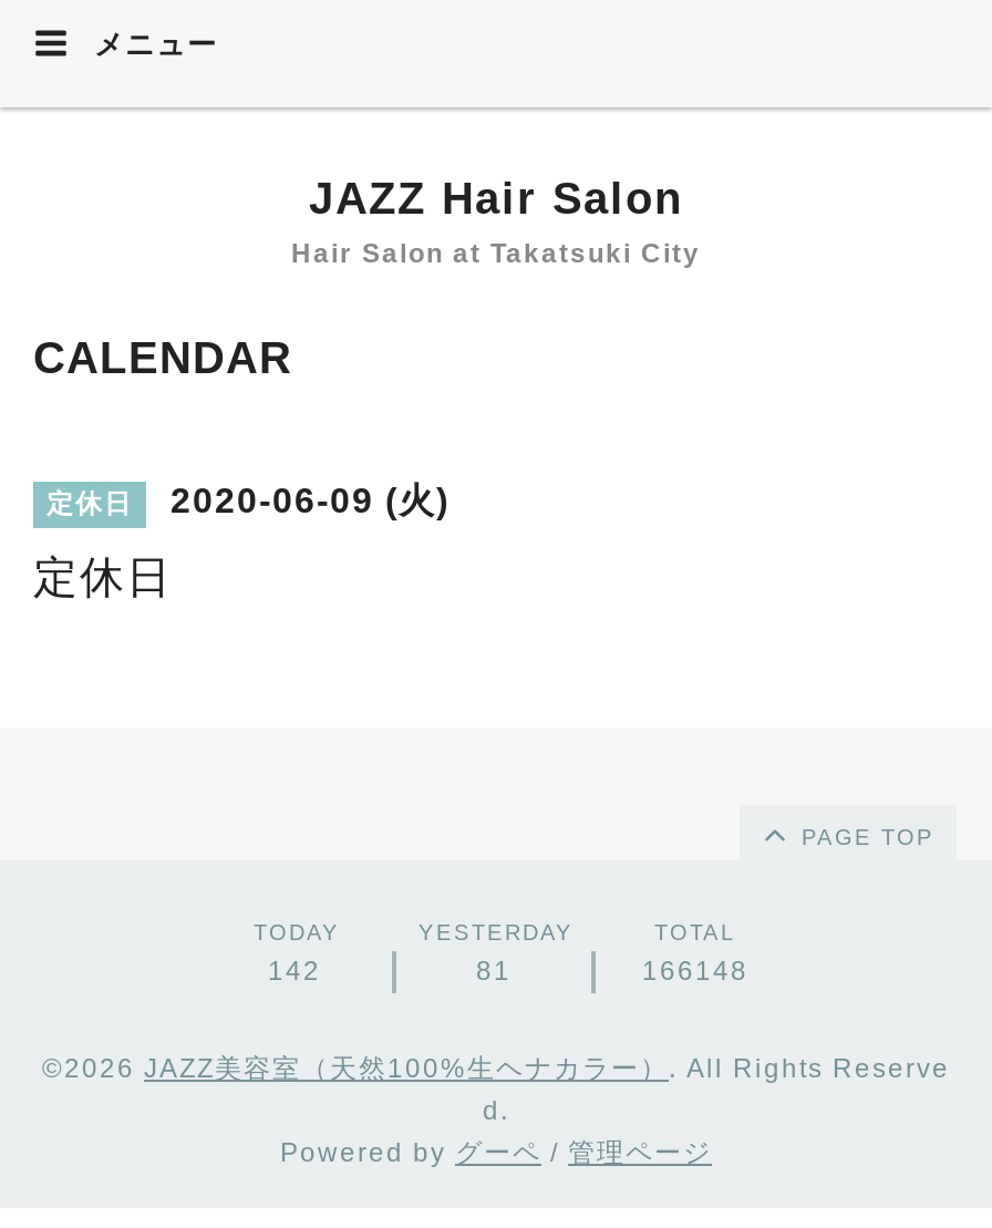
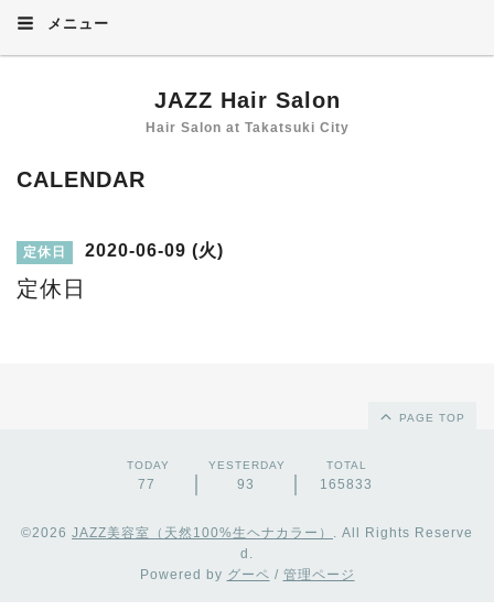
[268,956,321,987] 142 -> [138,477,155,492] 77
[476,956,512,987] 81 -> [237,477,255,492] 93
[642,956,748,987] 166148 -> [320,477,373,492] 165833

